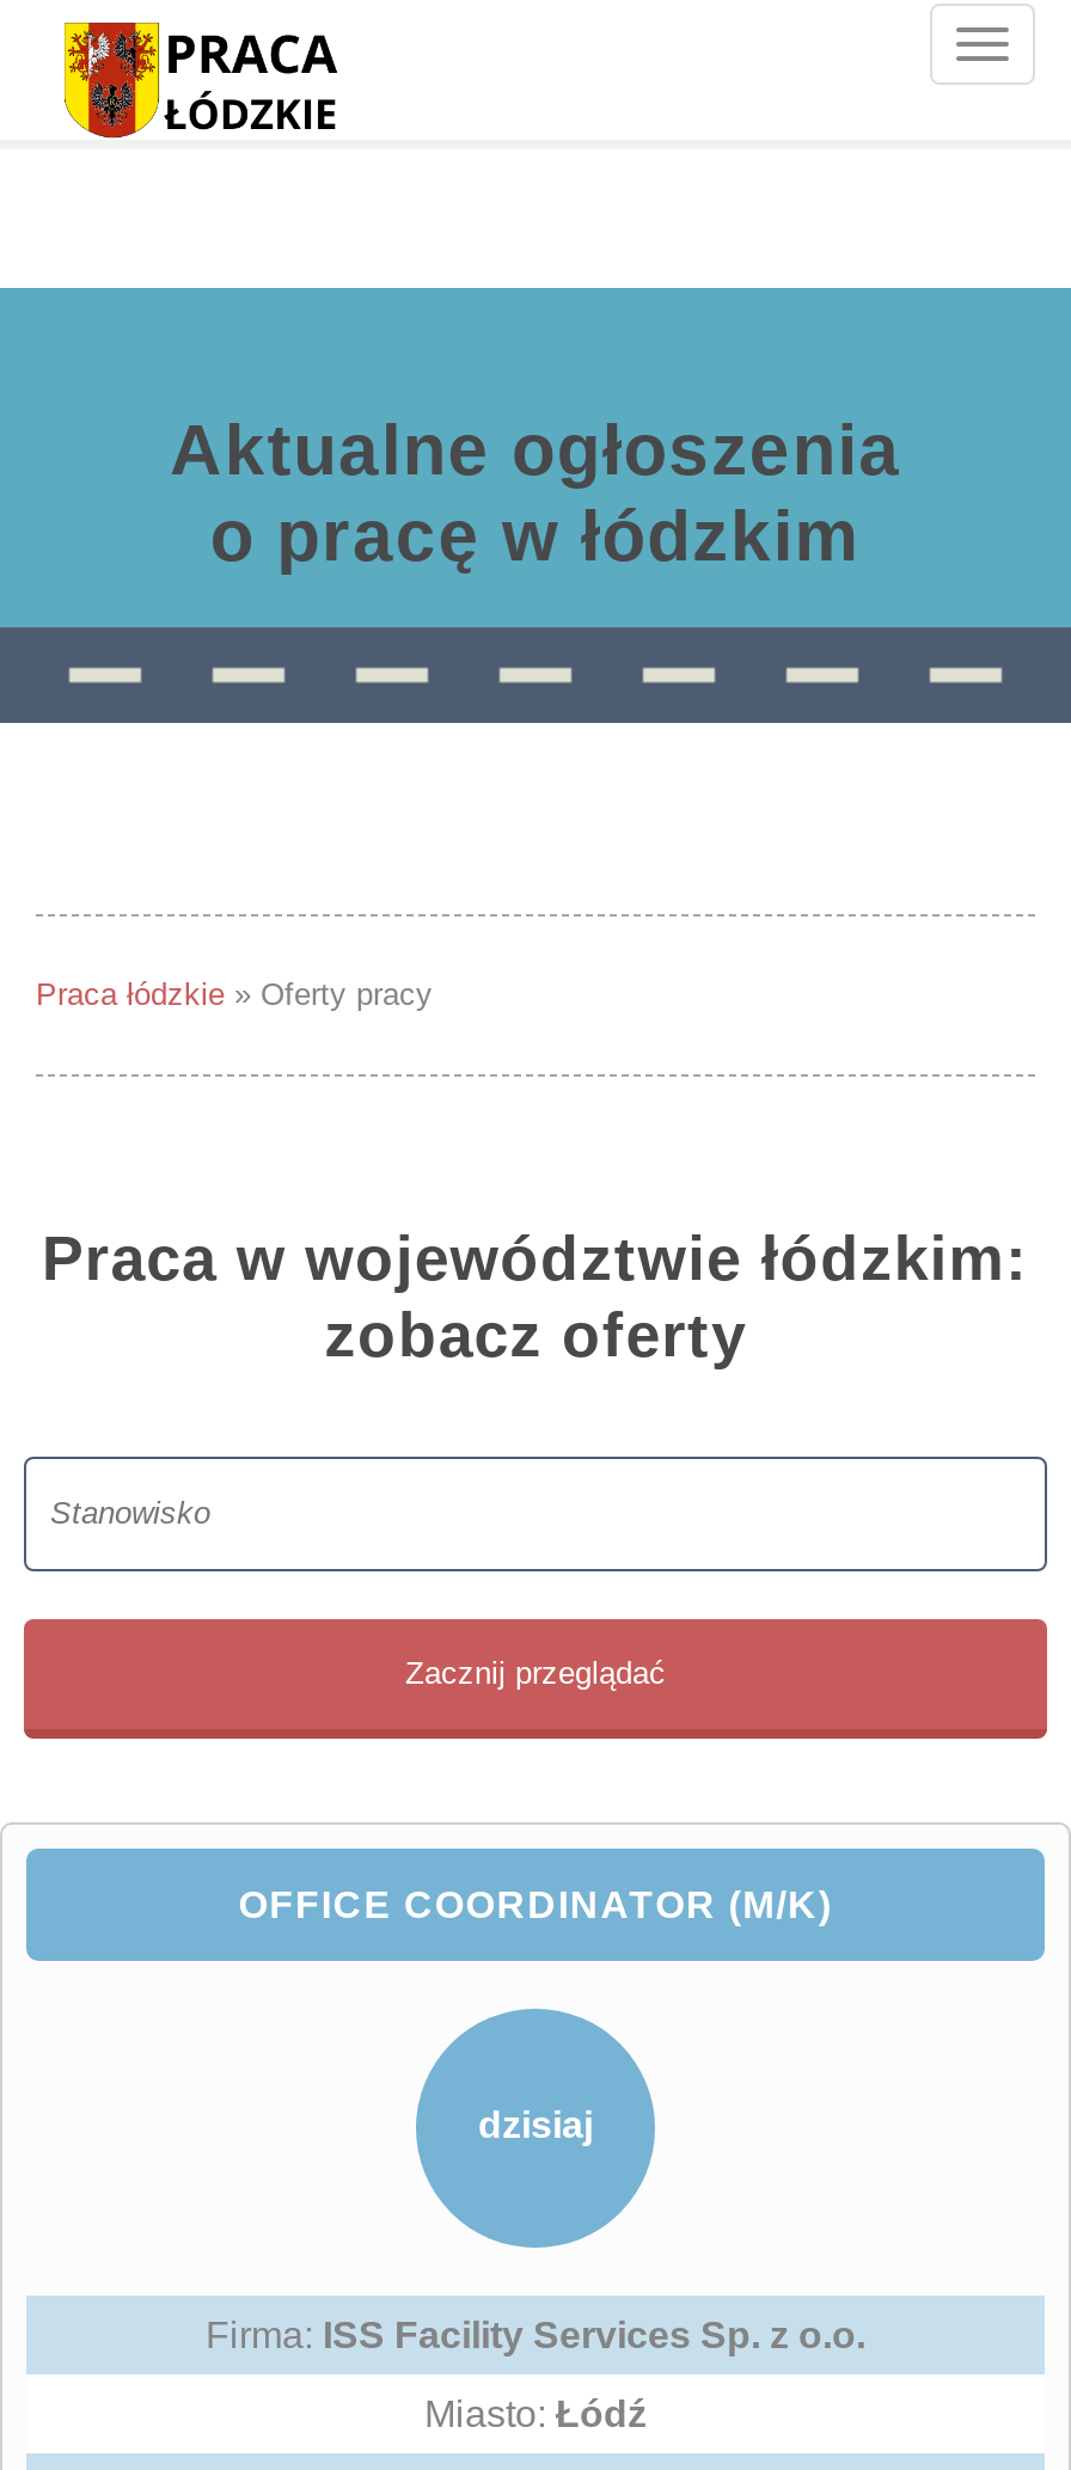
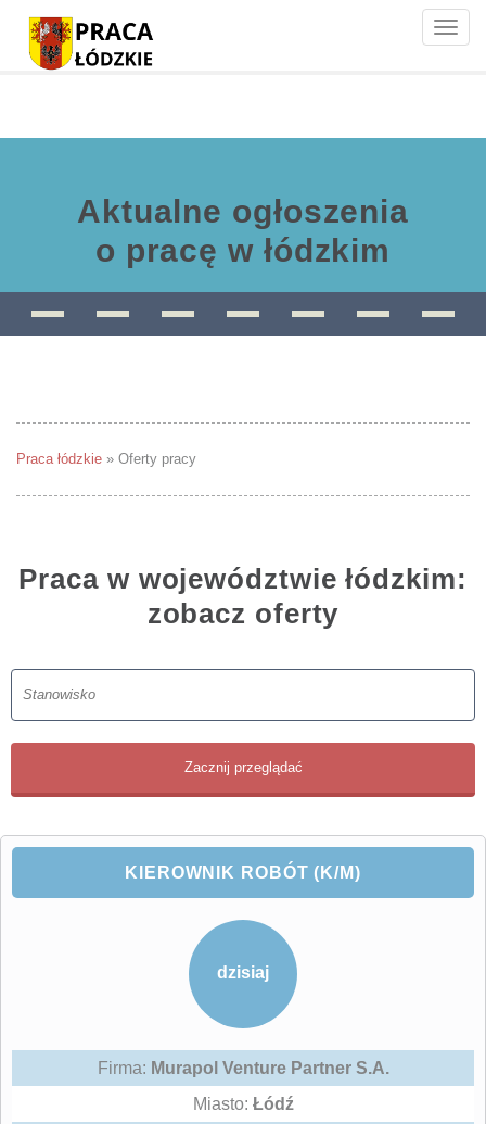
[238,1884,833,1925] OFFICE COORDINATOR (M/K) -> [125,863,361,882] KIEROWNIK ROBÓT (K/M)
[206,2315,865,2355] Firma: ISS Facility Services Sp. z o.o. -> [97,1059,389,1077] Firma: Murapol Venture Partner S.A.

